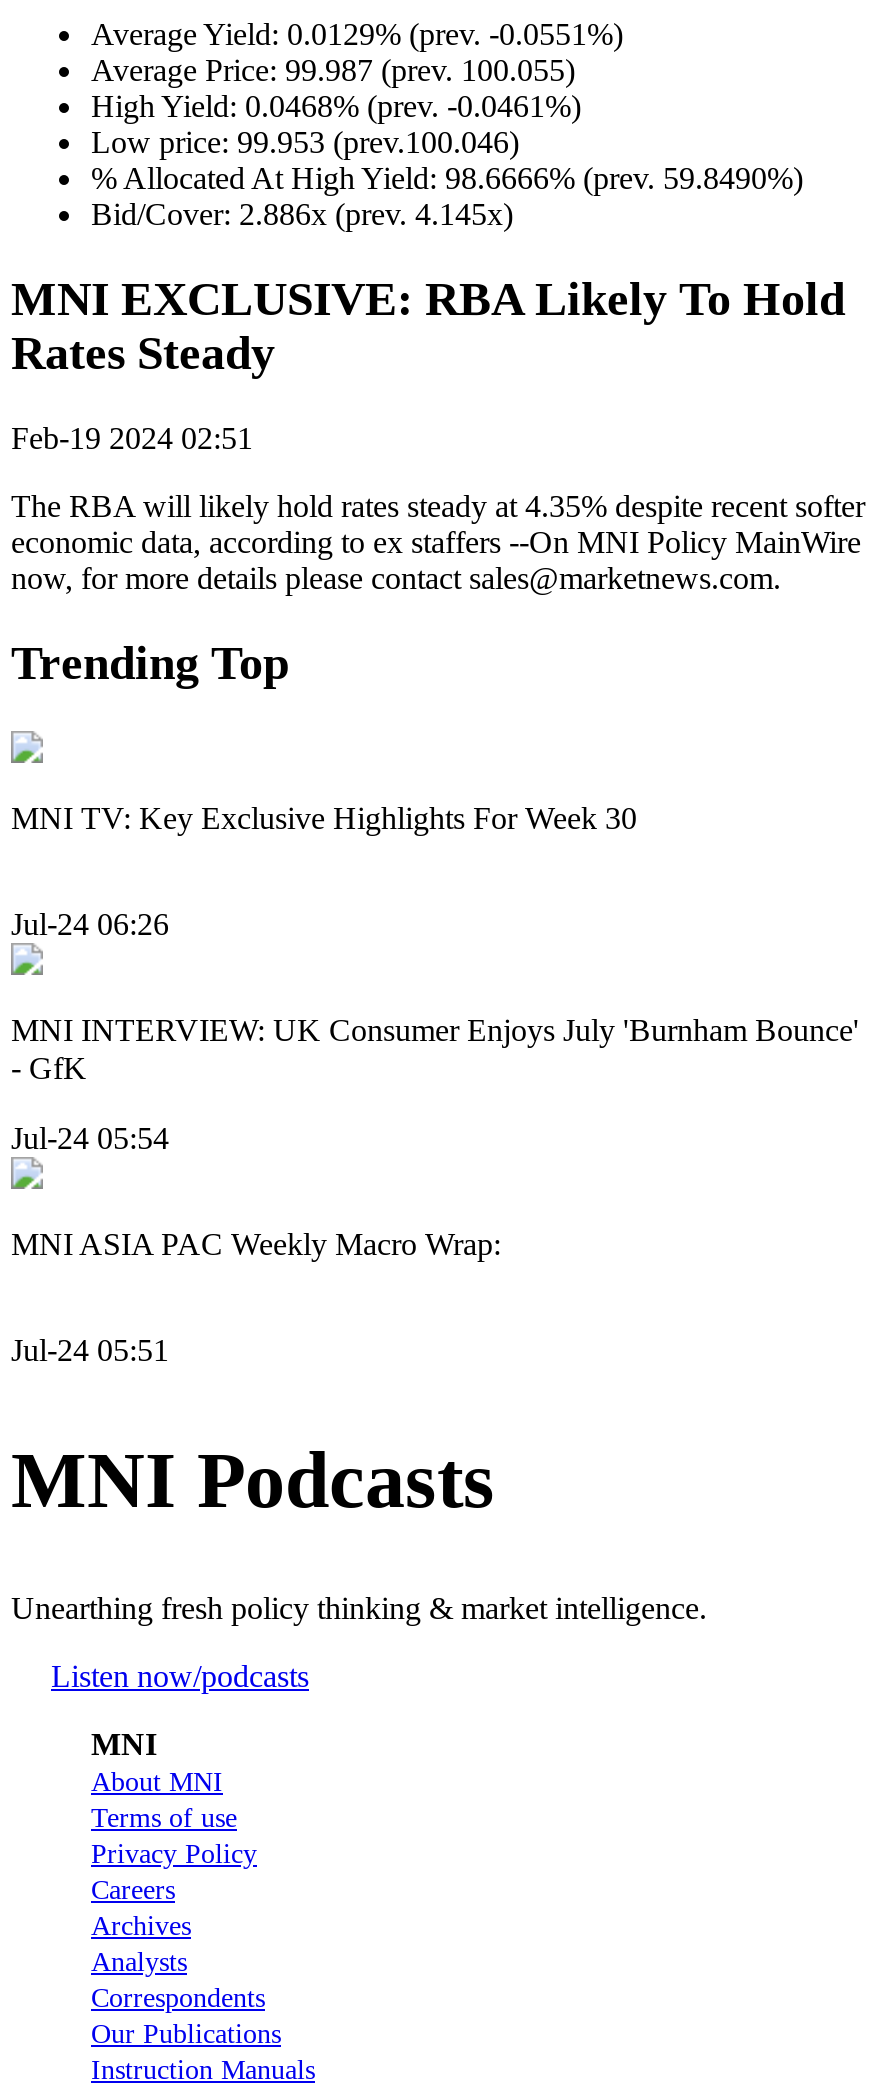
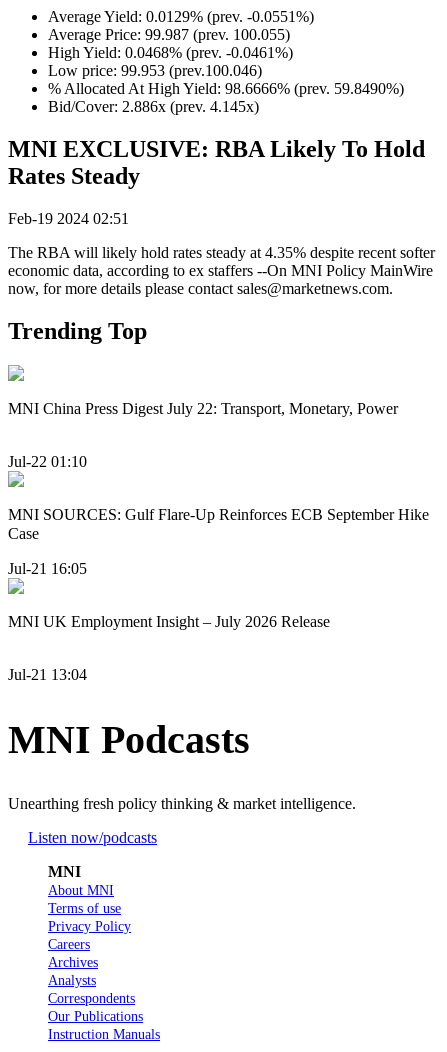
[11,801,637,835] MNI TV: Key Exclusive Highlights For Week 30 -> [8,400,398,417] MNI China Press Digest July 22: Transport, Monetary, Power
[11,907,169,941] Jul-24 06:26 -> [8,453,87,470] Jul-22 01:10
[11,1013,859,1085] MNI INTERVIEW: UK Consumer Enjoys July 'Burnham Bounce' | - GfK -> [8,506,429,542] MNI SOURCES: Gulf Flare-Up Reinforces ECB September Hike | Case
[11,1120,169,1154] Jul-24 05:54 -> [8,560,87,577] Jul-21 16:05
[11,1226,501,1260] MNI ASIA PAC Weekly Macro Wrap: -> [8,613,330,630] MNI UK Employment Insight – July 2026 Release
[11,1333,169,1367] Jul-24 05:51 -> [8,666,87,683] Jul-21 13:04

